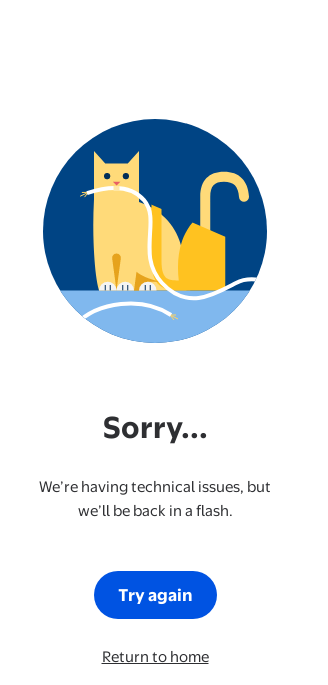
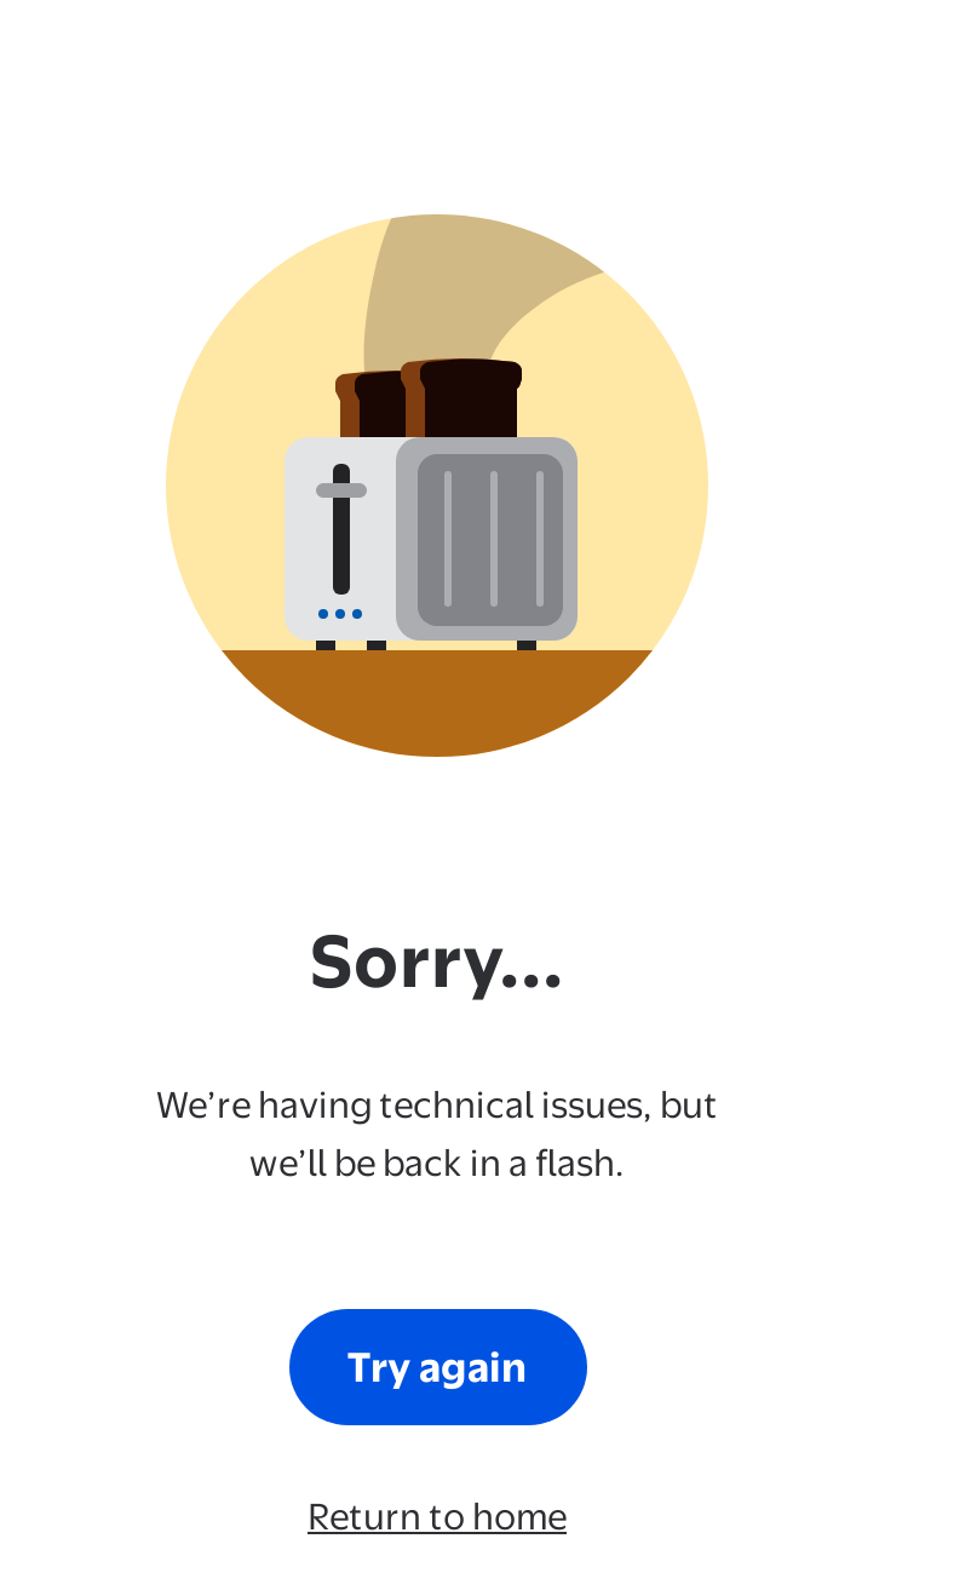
[42,118,268,344] [image] -> [166,214,708,759] [image]

